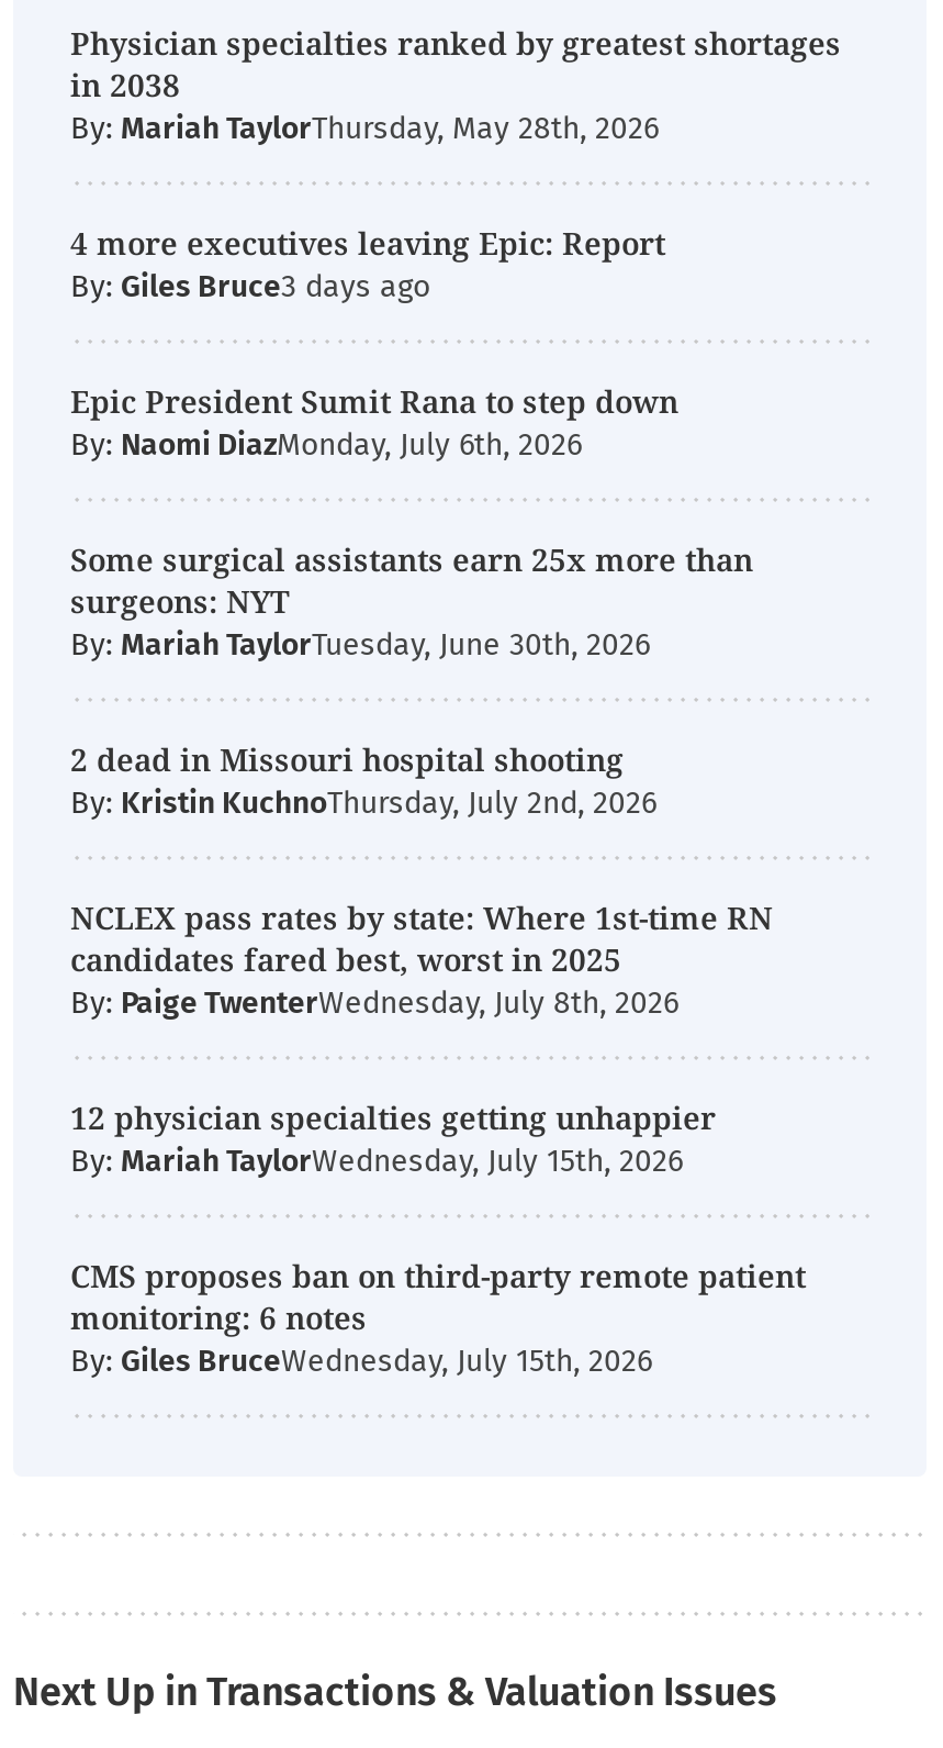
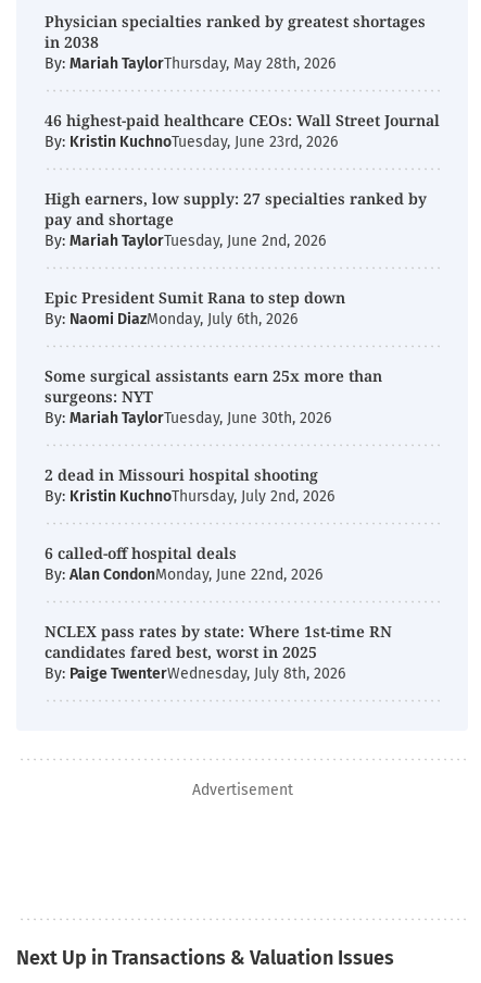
[70,222,665,305] 4 more executives leaving Epic: Report | By: Giles Bruce -> [45,110,440,250] 46 highest-paid healthcare CEOs: Wall Street Journal | By: Kristin KuchnoTuesday, June 23rd, 2026 | High earners, low supply: 27 specialties ranked by | pay and shortage | By: Mariah TaylorTuesday, June 2nd, 2026
none -> [45,543,322,584] 6 called-off hospital deals | By: Alan CondonMonday, June 22nd, 2026
moved [70,897,773,1022] -> [45,621,392,683]: NCLEX pass rates by state: Where 1st-time RN | candidates fared best, worst in 2025 | By: Paige TwenterWednesday, July 8th, 2026
[70,1096,806,1380] 12 physician specialties getting unhappier | By: Mariah TaylorWednesday, July 15th, 2026 | CMS proposes ban on third-party remote patient | monitoring: 6 notes | By: Giles BruceWednesday, July 15th, 2026 -> [192,781,293,799] Advertisement

